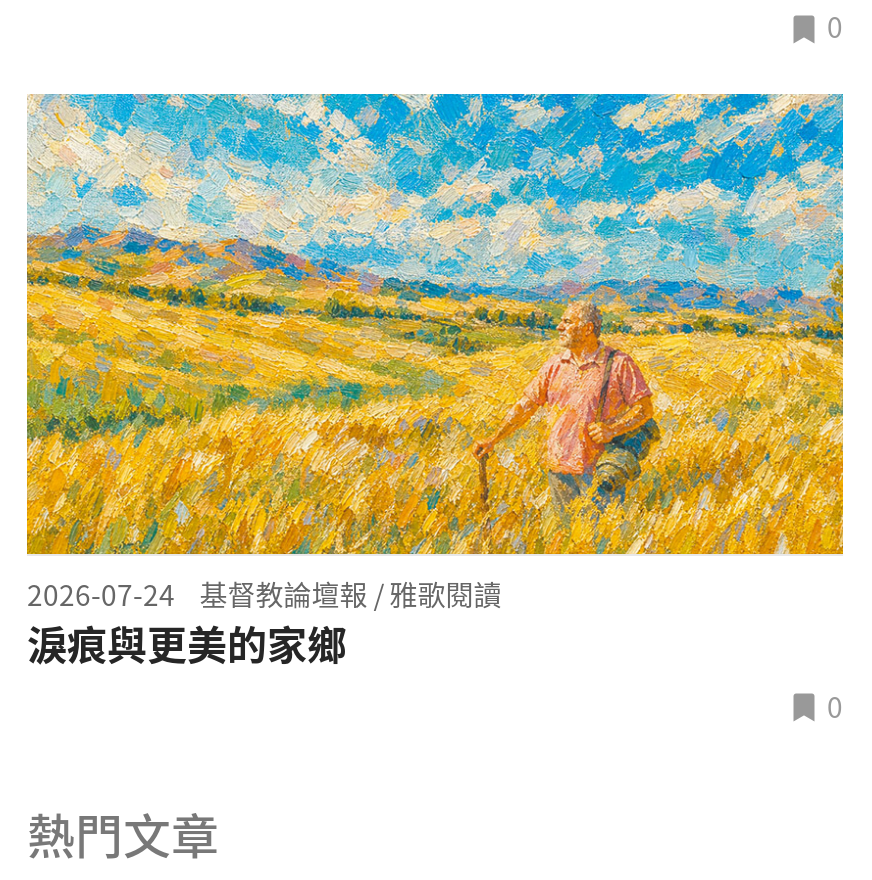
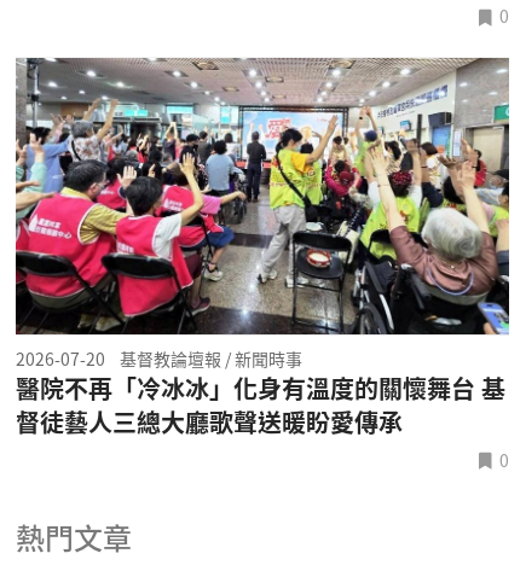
[25,92,845,671] [image] | 2026-07-24 基督教論壇報 / 雅歌閱讀 | 淚痕與更美的家鄉 -> [15,57,510,439] [image] | 2026-07-20 基督教論壇報 / 新聞時事 | 醫院不再「冷冰冰」化身有溫度的關懷舞台 基 | 督徒藝人三總大廳歌聲送暖盼愛傳承

